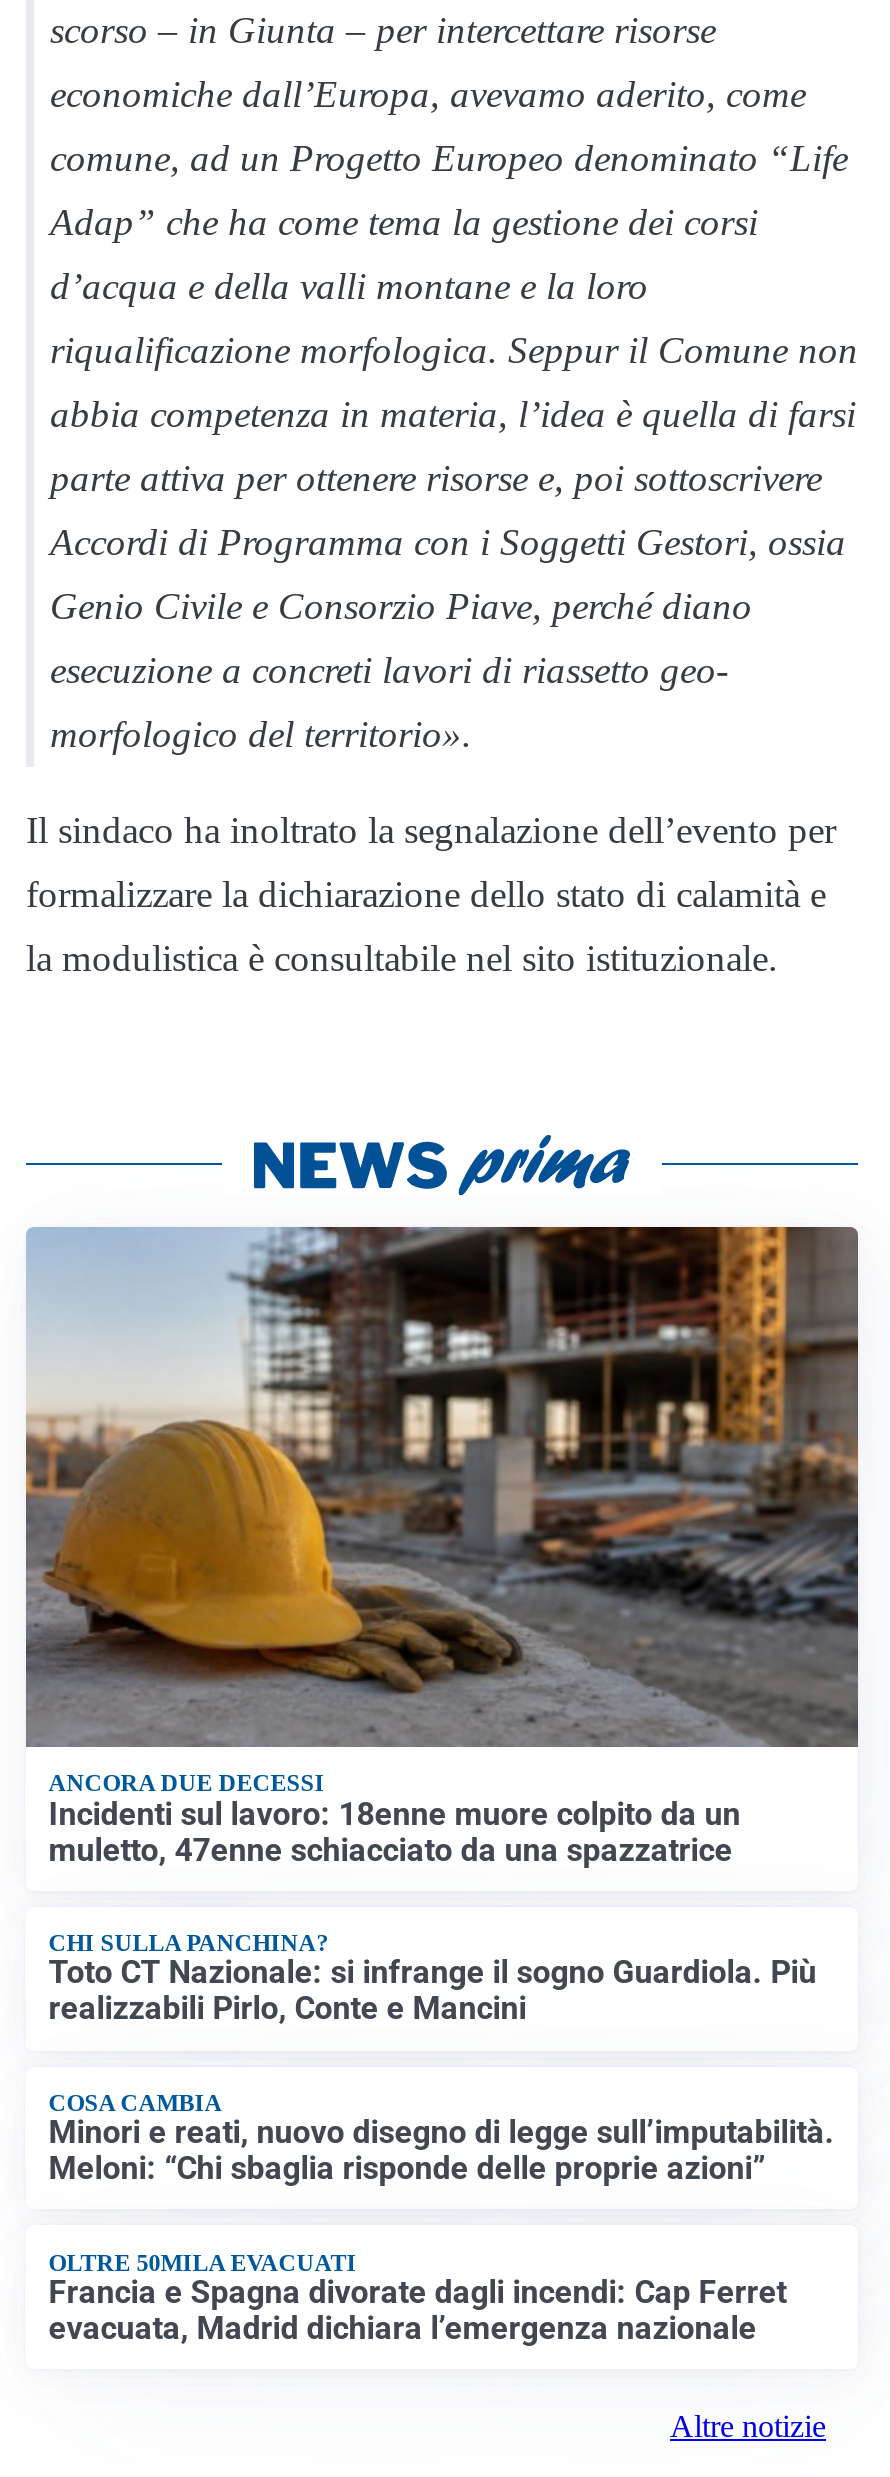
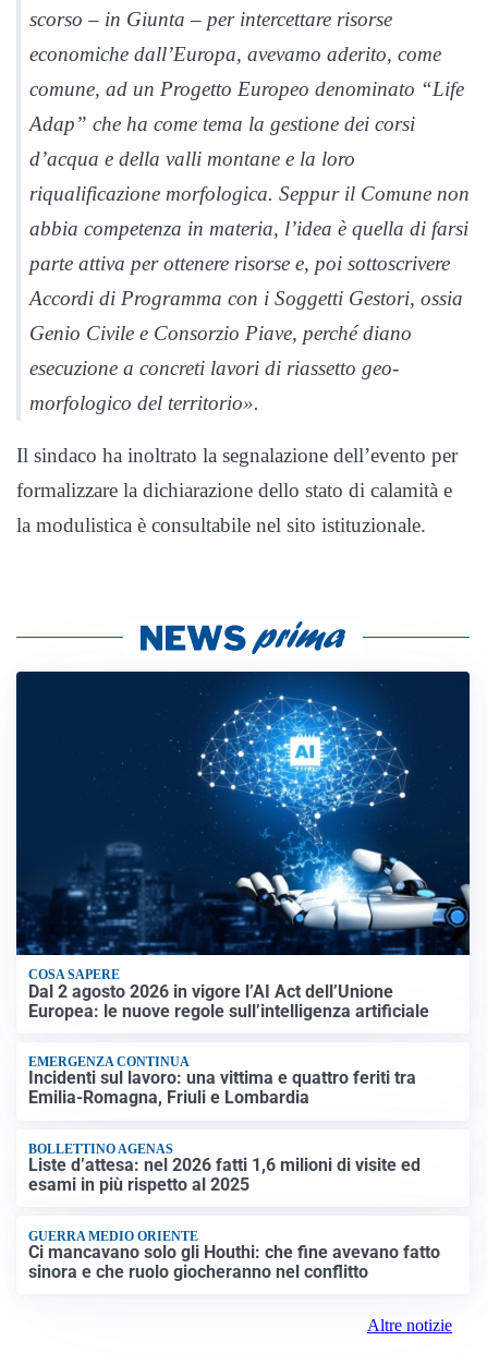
[24,1225,860,1868] [image] | ANCORA DUE DECESSI | Incidenti sul lavoro: 18enne muore colpito da un | muletto, 47enne schiacciato da una spazzatrice -> [15,671,471,1021] [image] | COSA SAPERE | Dal 2 agosto 2026 in vigore l’AI Act dell’Unione | Europea: le nuove regole sull’intelligenza artificiale
[48,1929,816,2028] CHI SULLA PANCHINA? | Toto CT Nazionale: si infrange il sogno Guardiola. Più | realizzabili Pirlo, Conte e Mancini -> [29,1054,416,1108] EMERGENZA CONTINUA | Incidenti sul lavoro: una vittima e quattro feriti tra | Emilia-Romagna, Friuli e Lombardia
[48,2089,834,2187] COSA CAMBIA | Minori e reati, nuovo disegno di legge sull’imputabilità. | Meloni: “Chi sbaglia risponde delle proprie azioni” -> [29,1141,421,1195] BOLLETTINO AGENAS | Liste d’attesa: nel 2026 fatti 1,6 milioni di visite ed | esami in più rispetto al 2025
[48,2248,786,2347] OLTRE 50MILA EVACUATI | Francia e Spagna divorate dagli incendi: Cap Ferret | evacuata, Madrid dichiara l’emergenza nazionale -> [29,1228,440,1282] GUERRA MEDIO ORIENTE | Ci mancavano solo gli Houthi: che fine avevano fatto | sinora e che ruolo giocheranno nel conflitto

